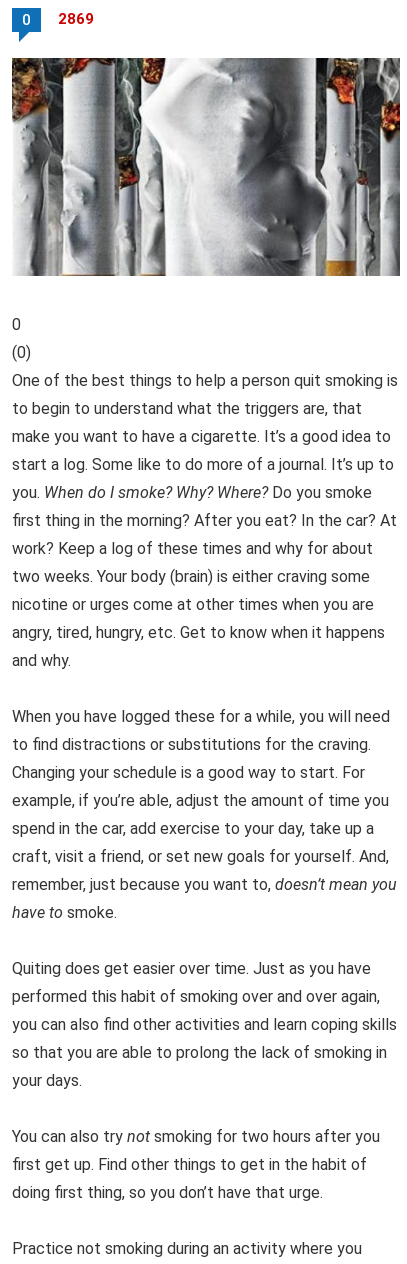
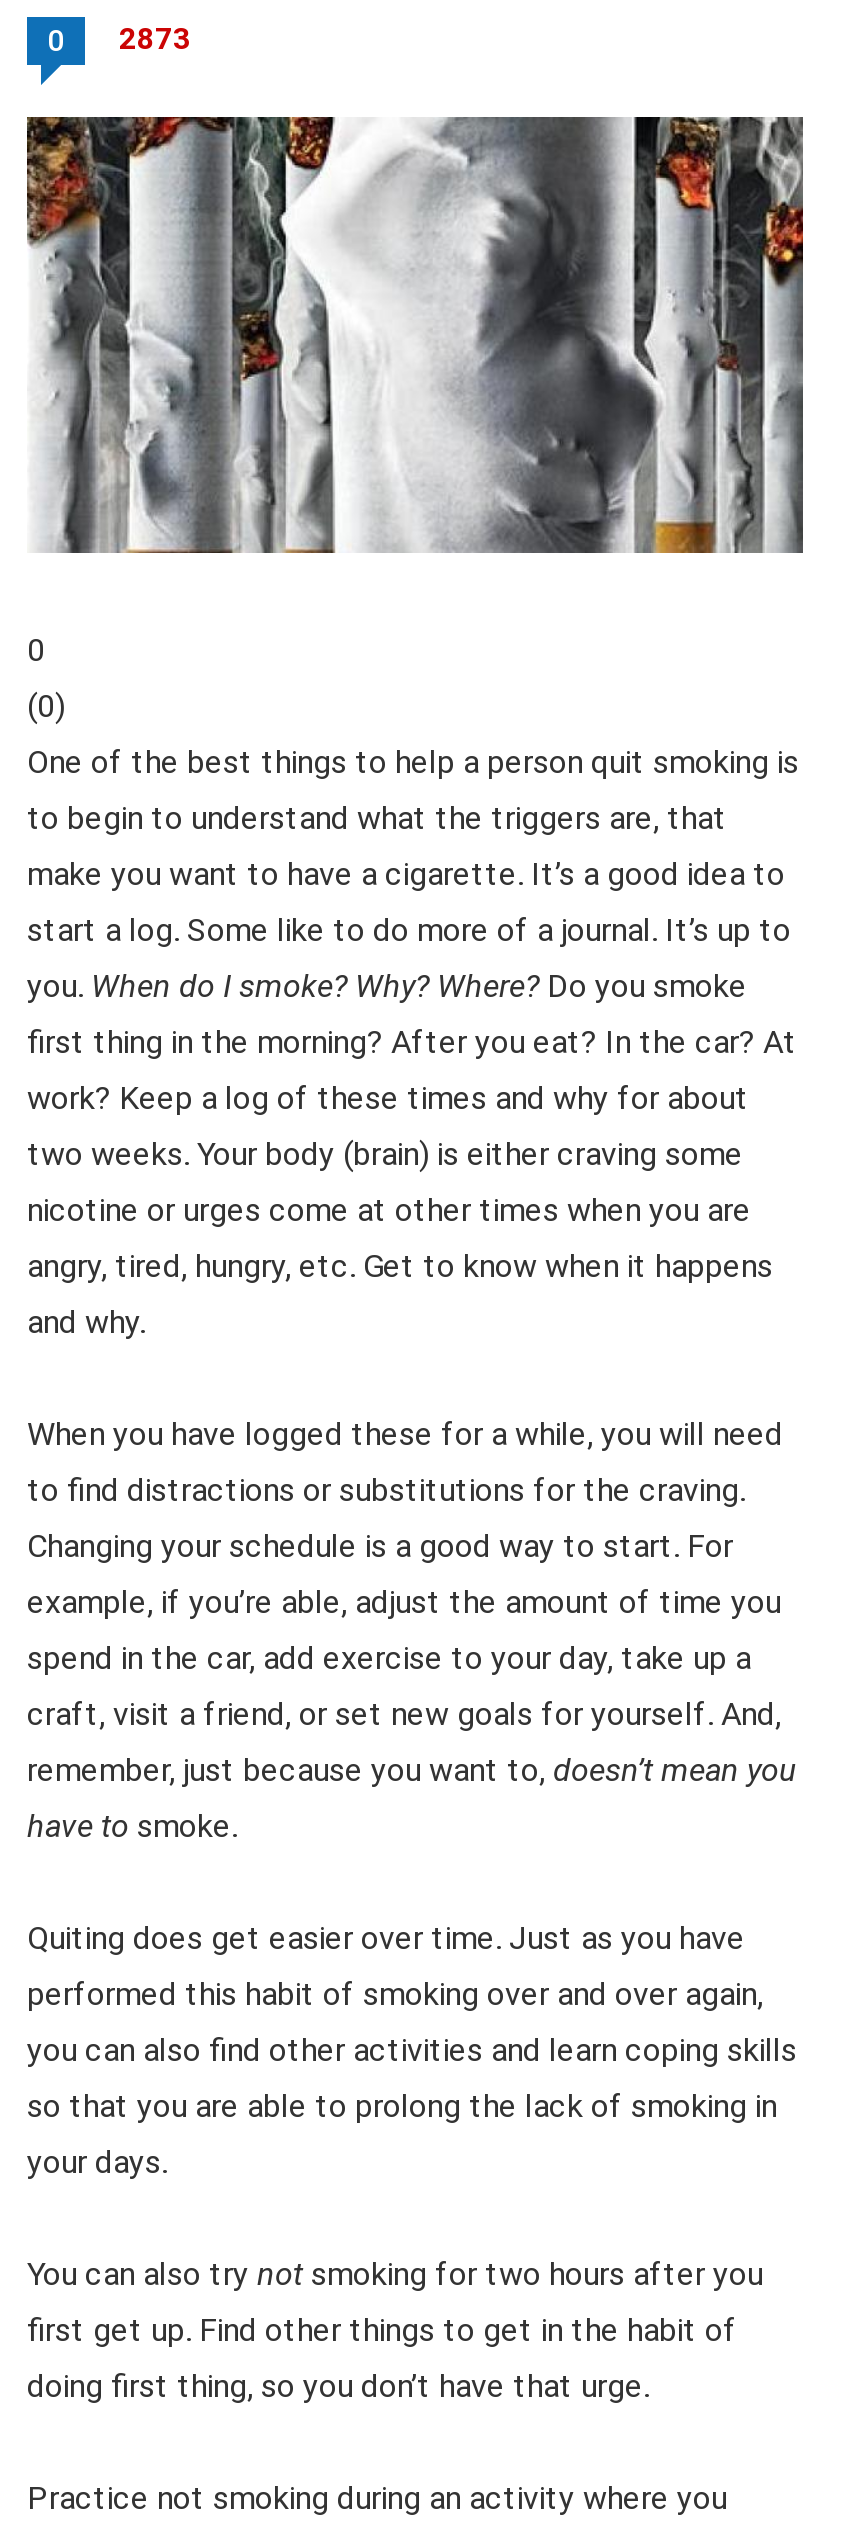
[22,10,94,29] 0 2869 -> [47,21,191,59] 0 2873

